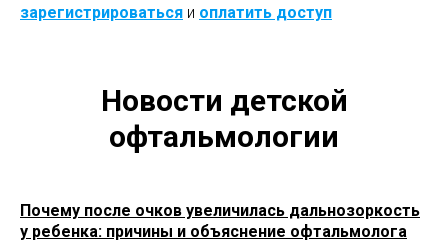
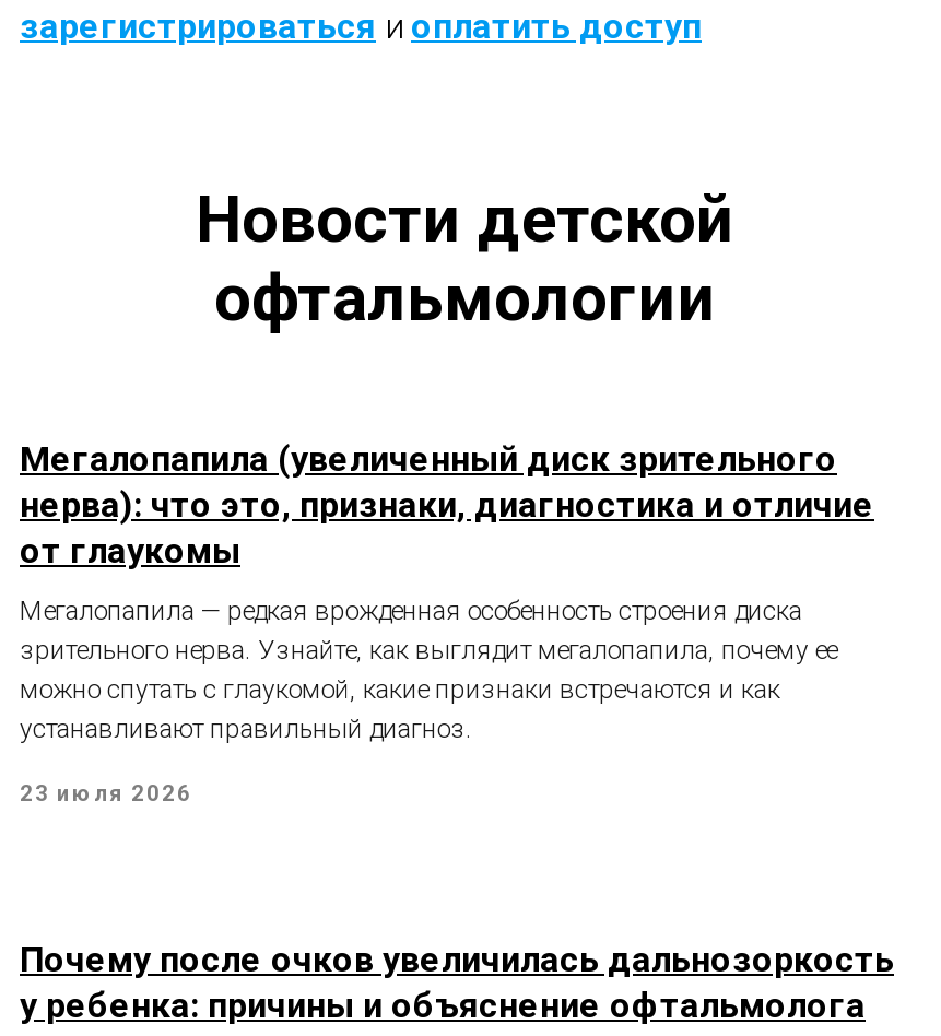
none -> [20,439,874,806] Мегалопапила (увеличенный диск зрительного | нерва): что это, признаки, диагностика и отличие | от глаукомы | Мегалопапила — редкая врожденная особенность строения диска | зрительного нерва. Узнайте, как выглядит мегалопапила, почему ее | можно спутать с глаукомой, какие признаки встречаются и как | устанавливают правильный диагноз. | 23 июля 2026

